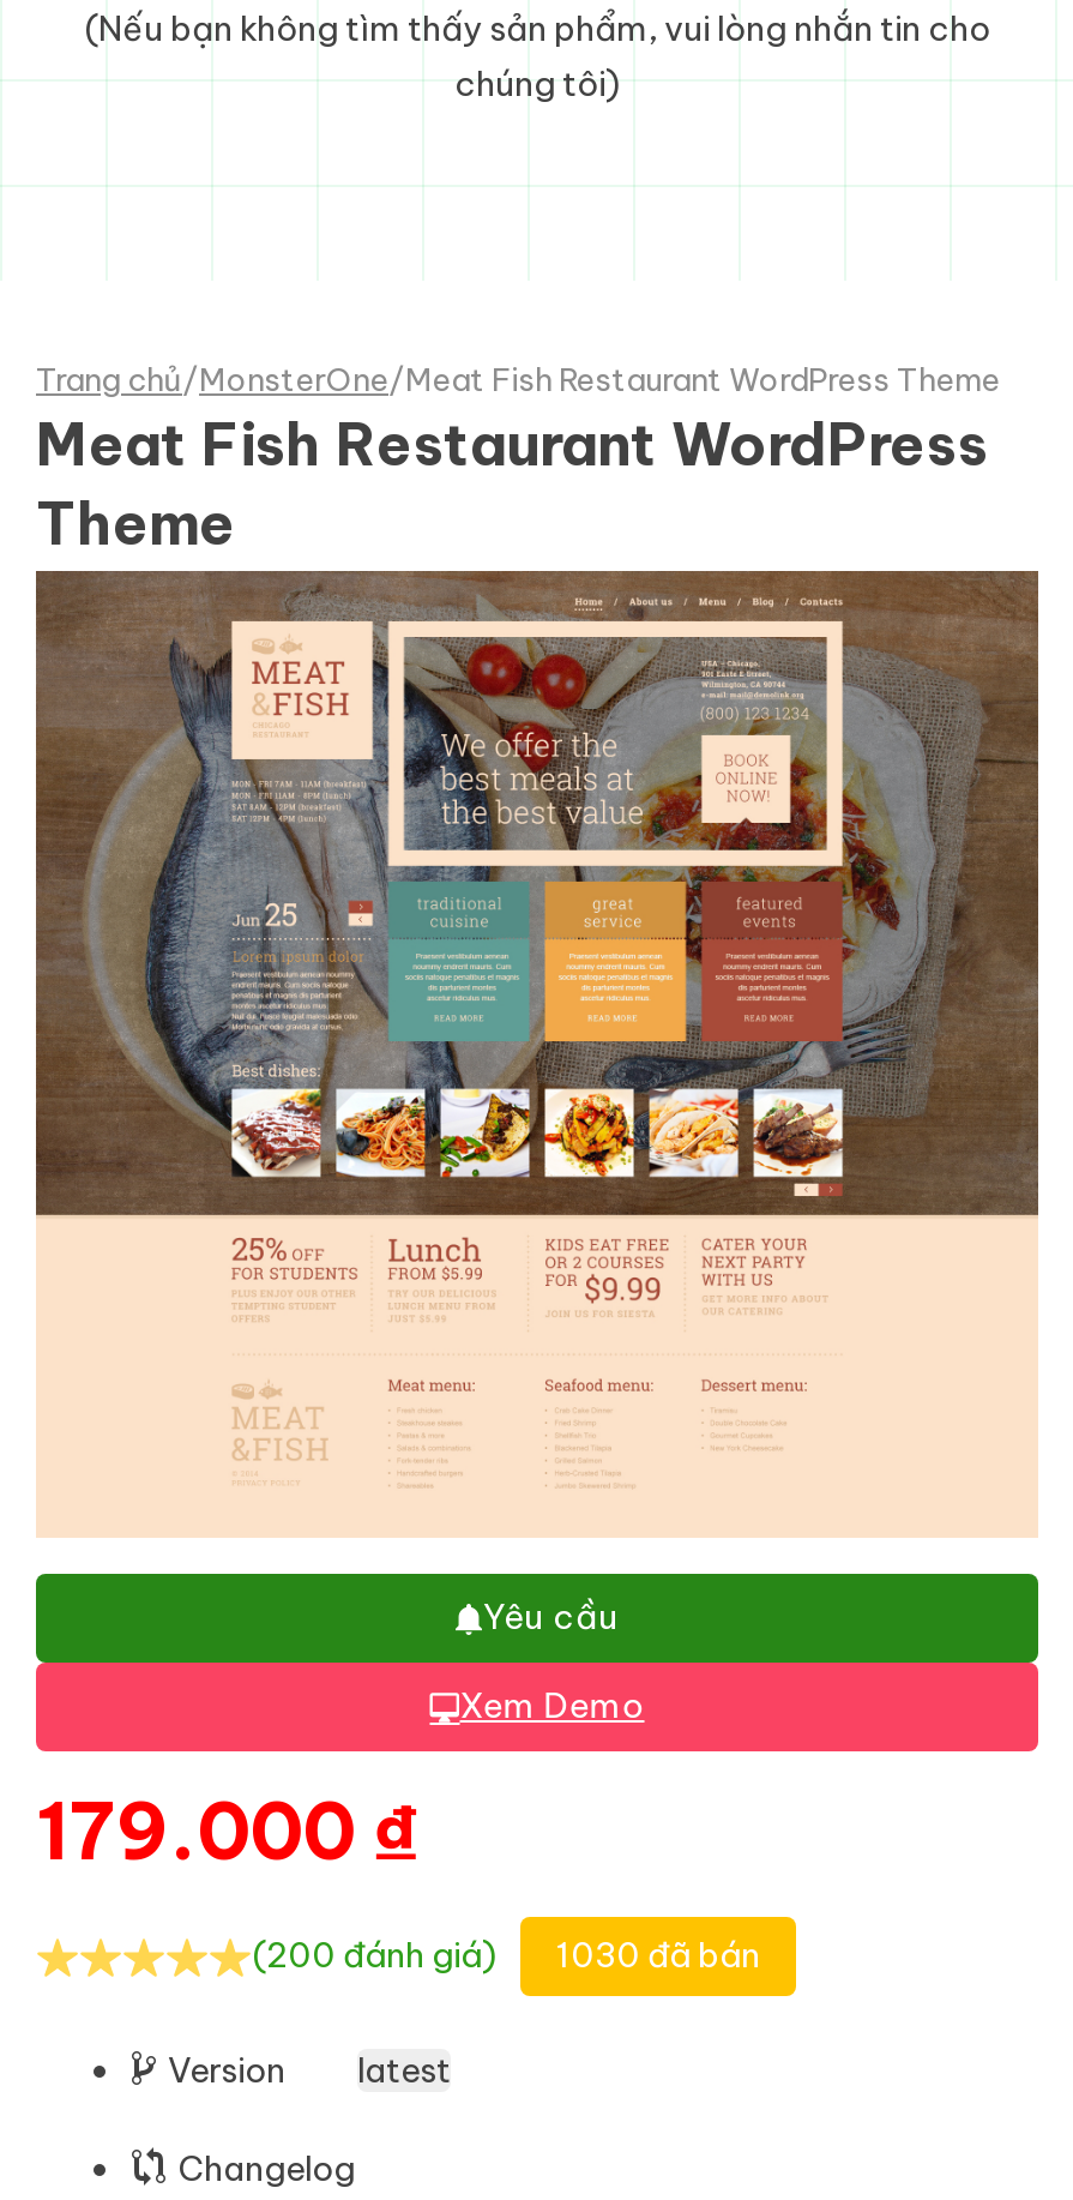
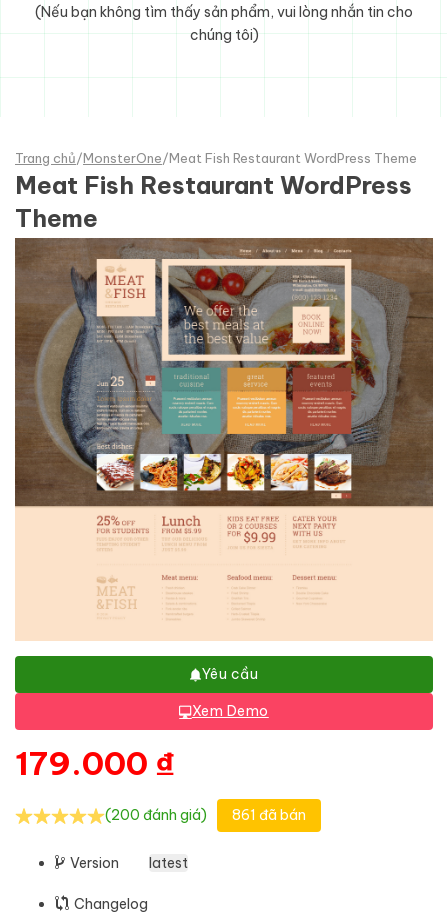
[252,1934,760,1977] (200 đánh giá) 1030 đã bán -> [105,806,306,824] (200 đánh giá) 861 đã bán

